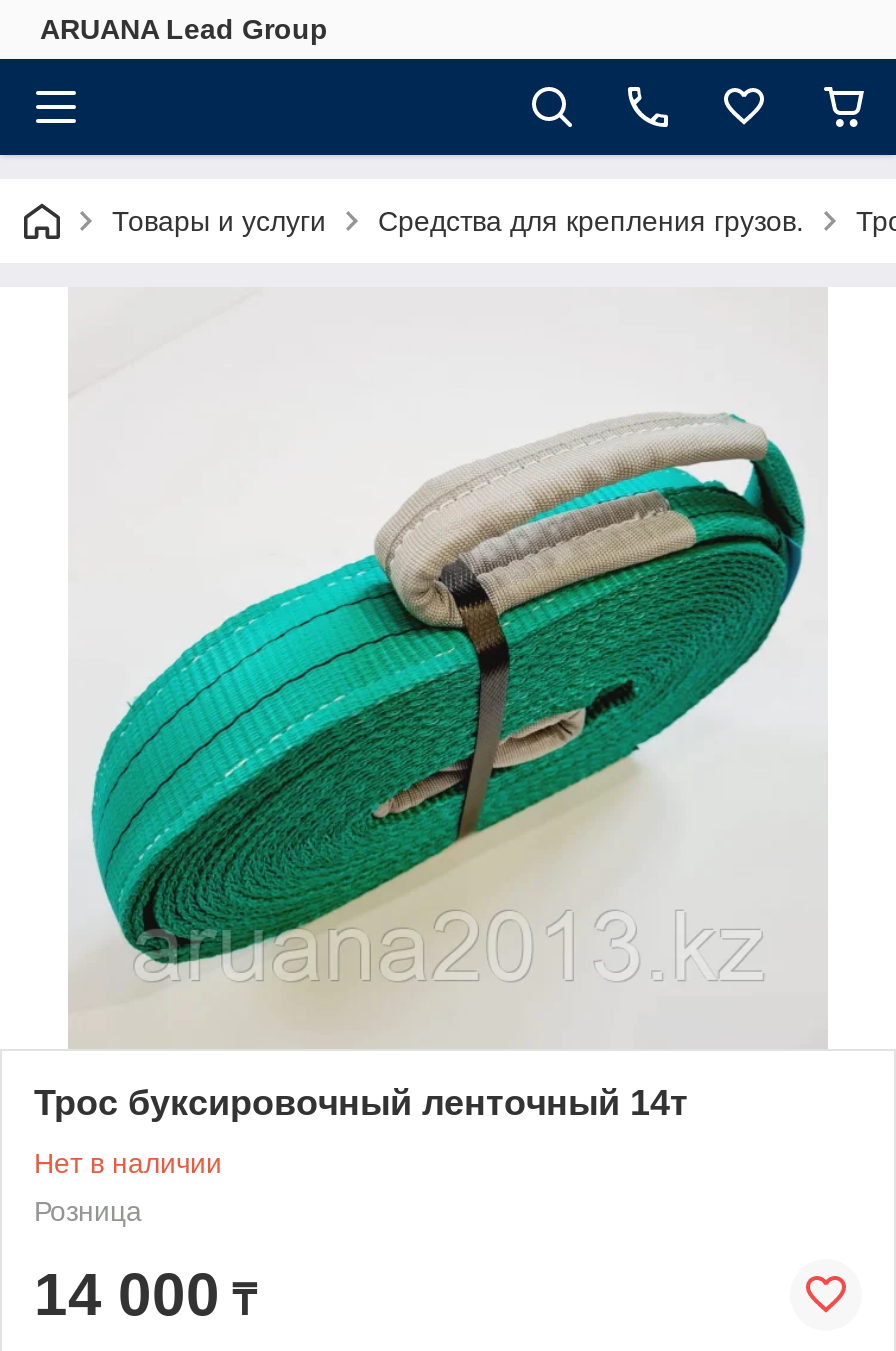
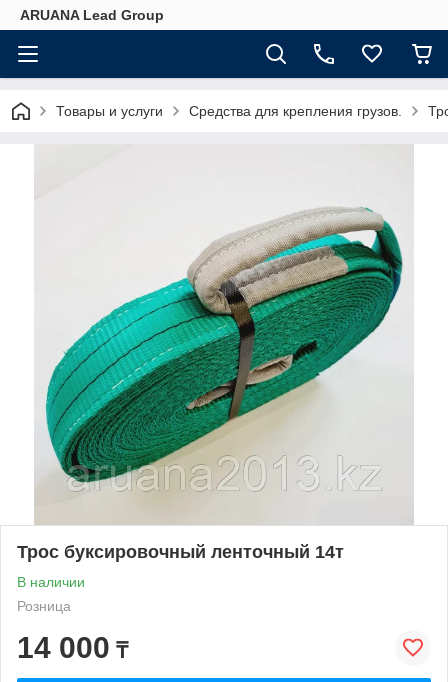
[34,1147,222,1179] Нет в наличии -> [17,574,85,590] В наличии

